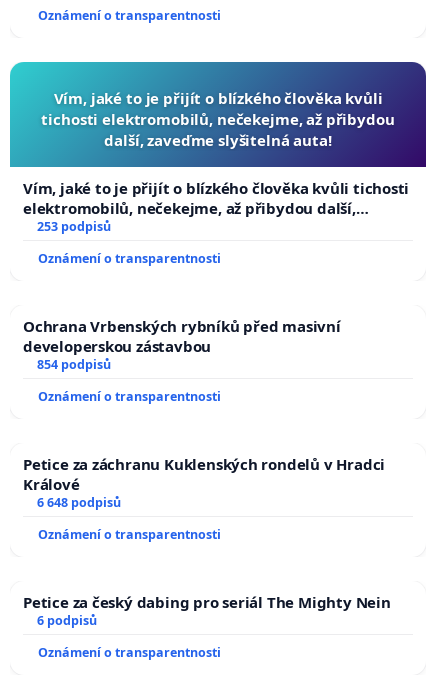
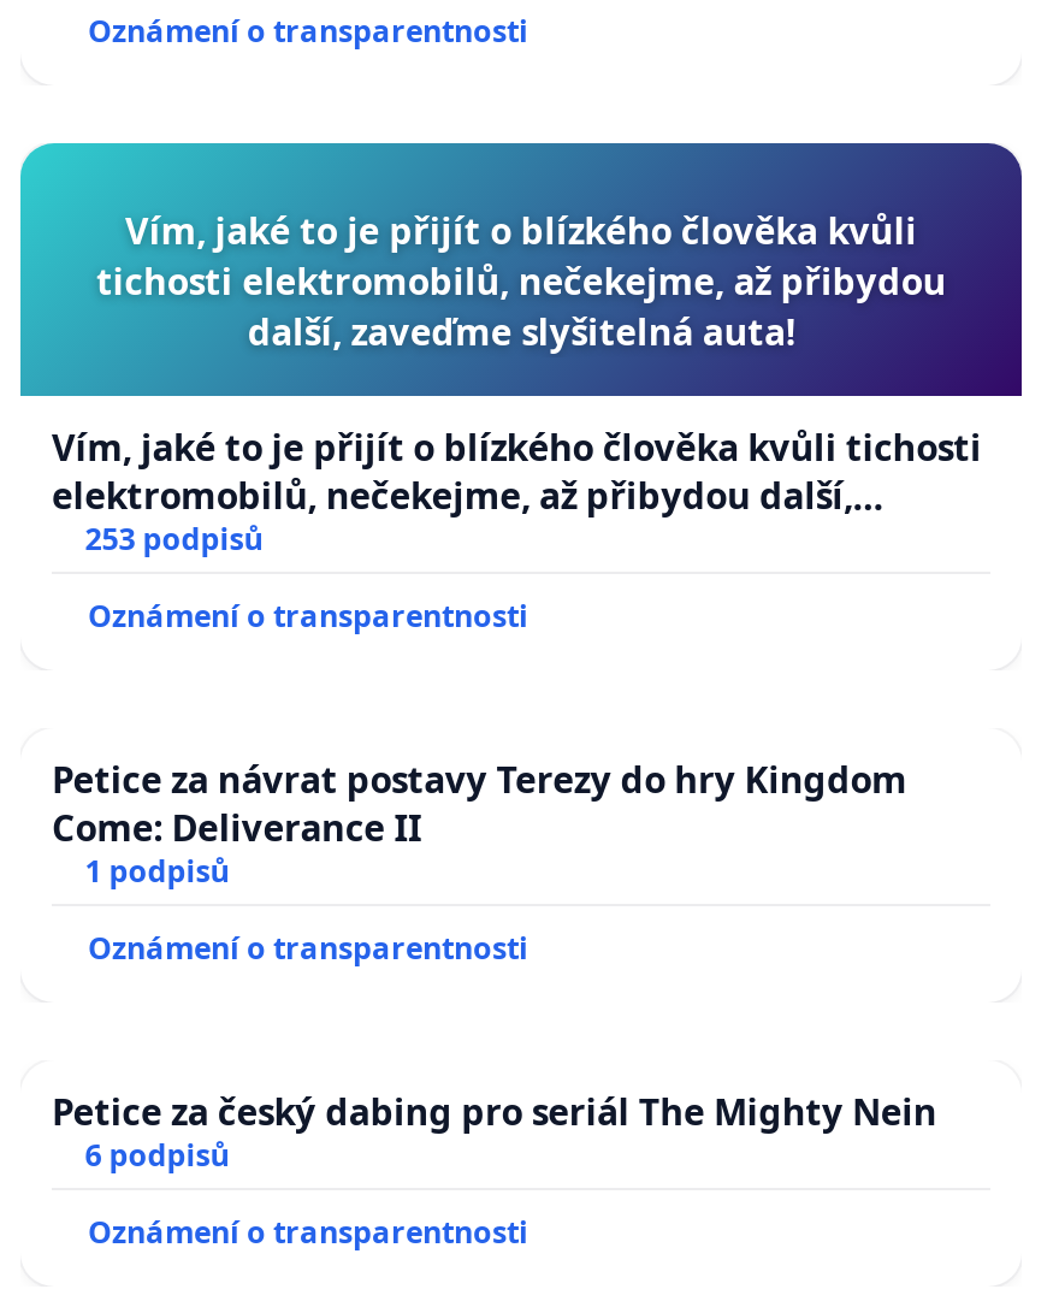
[23,316,385,511] Ochrana Vrbenských rybníků před masivní | developerskou zástavbou | 854 podpisů | Oznámení o transparentnosti | Petice za záchranu Kuklenských rondelů v Hradci | Králové | 6 648 podpisů -> [52,755,907,893] Petice za návrat postavy Terezy do hry Kingdom | Come: Deliverance II | 1 podpisů

